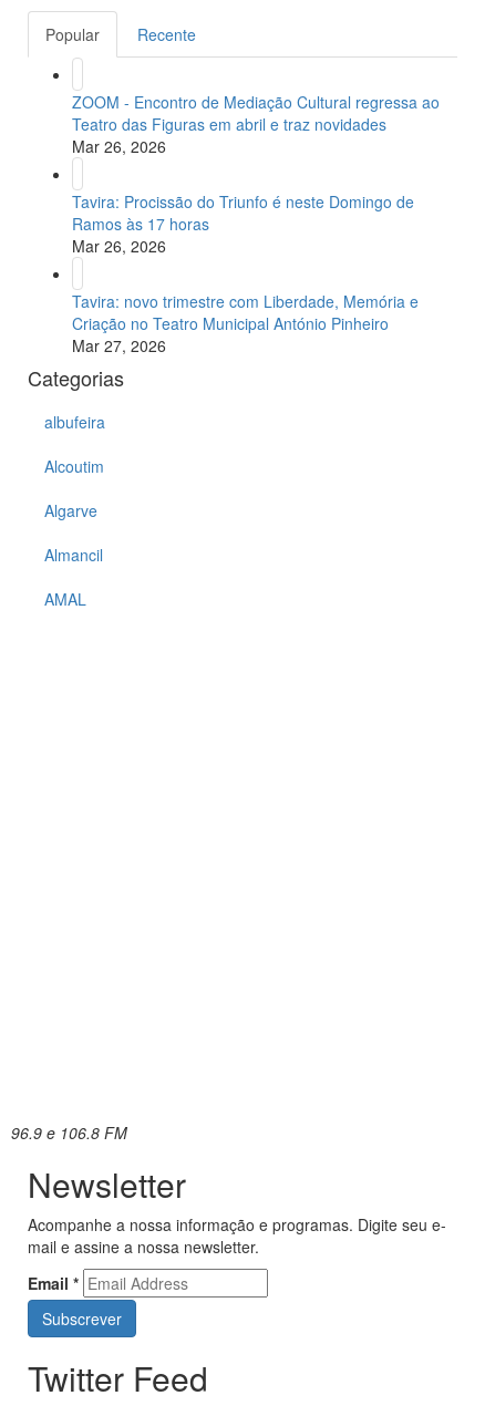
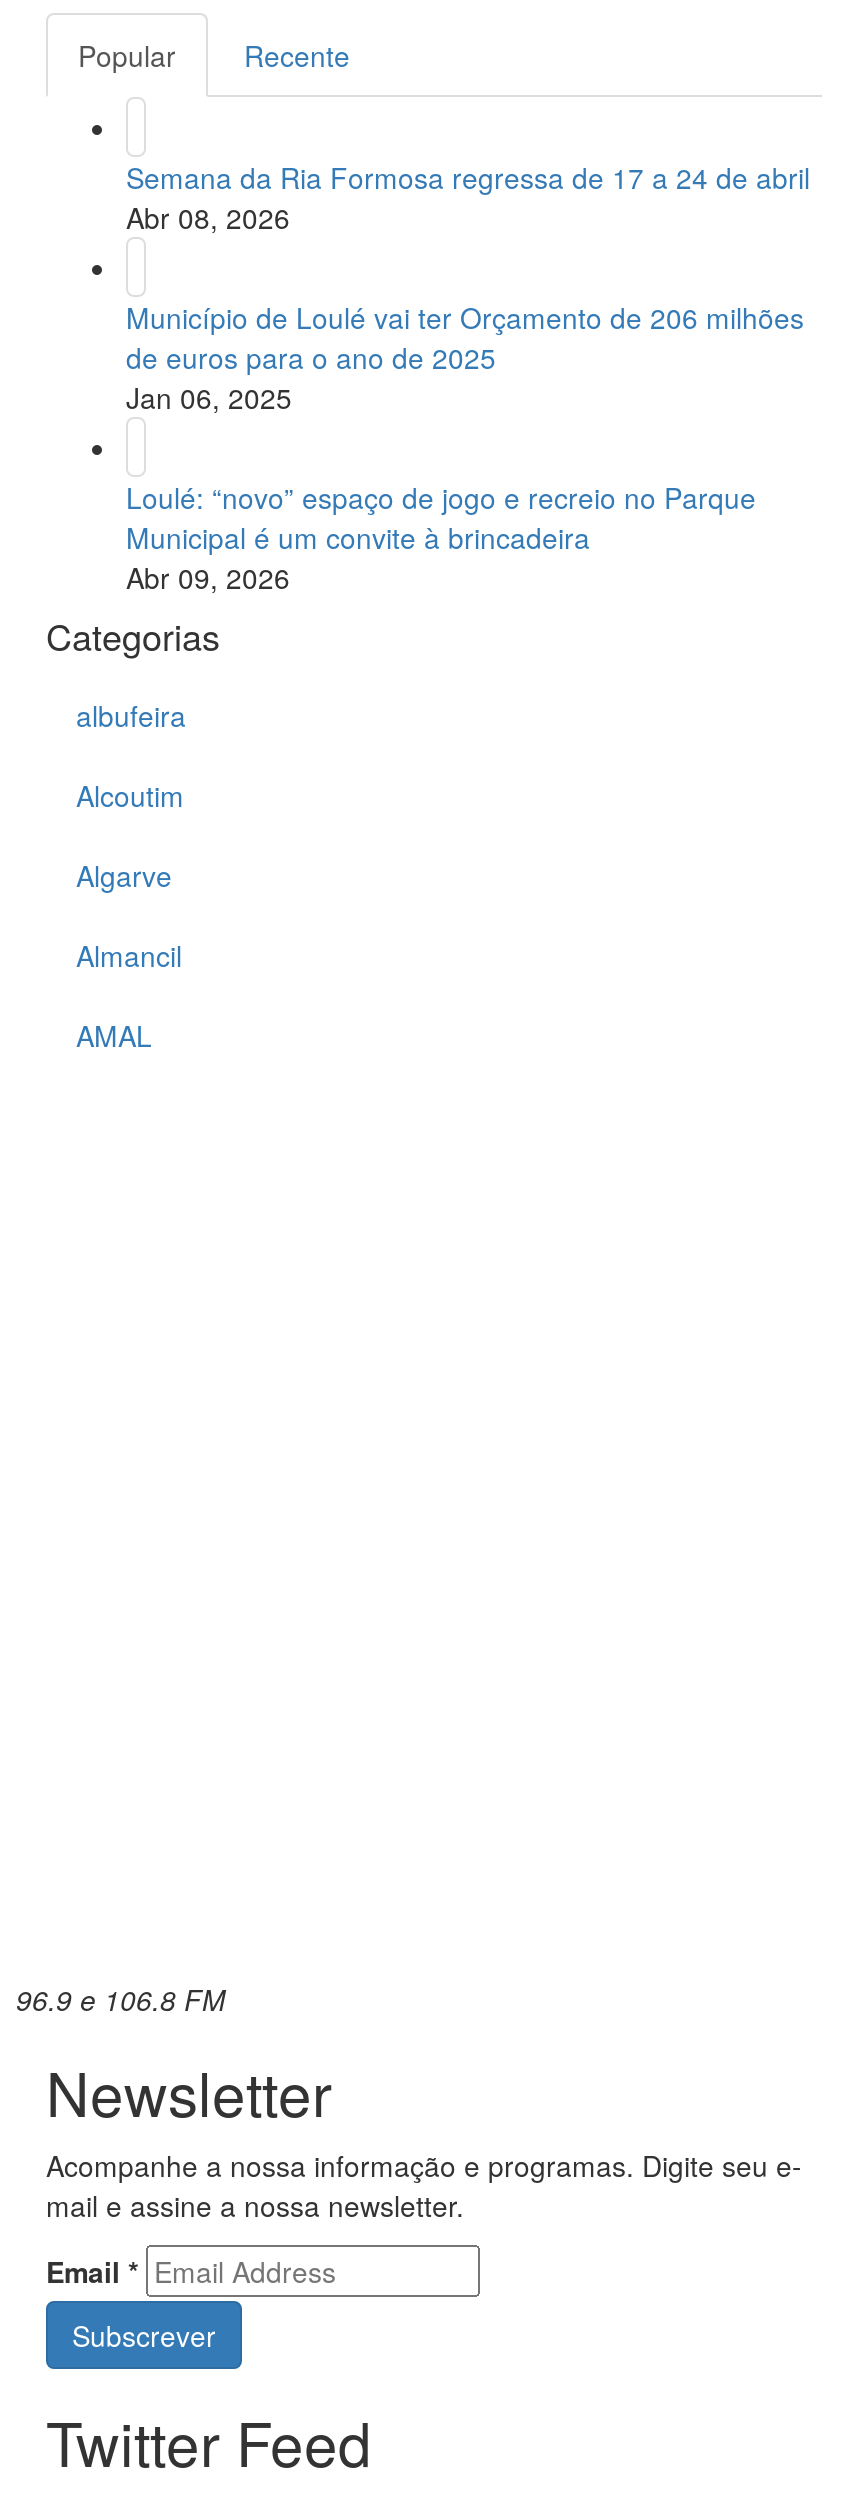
[72,91,440,158] ZOOM - Encontro de Mediação Cultural regressa ao | Teatro das Figuras em abril e traz novidades | Mar 26, 2026 -> [126,158,810,238] Semana da Ria Formosa regressa de 17 a 24 de abril | Abr 08, 2026
[72,191,414,257] Tavira: Procissão do Triunfo é neste Domingo de | Ramos às 17 horas | Mar 26, 2026 -> [126,298,804,418] Município de Loulé vai ter Orçamento de 206 milhões | de euros para o ano de 2025 | Jan 06, 2025
[72,290,419,357] Tavira: novo trimestre com Liberdade, Memória e | Criação no Teatro Municipal António Pinheiro | Mar 27, 2026 -> [126,478,756,598] Loulé: “novo” espaço de jogo e recreio no Parque | Municipal é um convite à brincadeira | Abr 09, 2026

